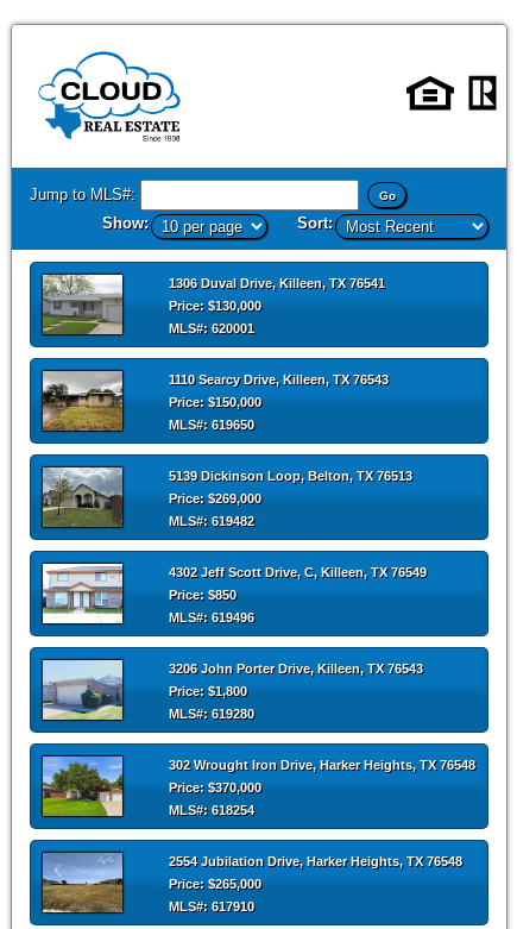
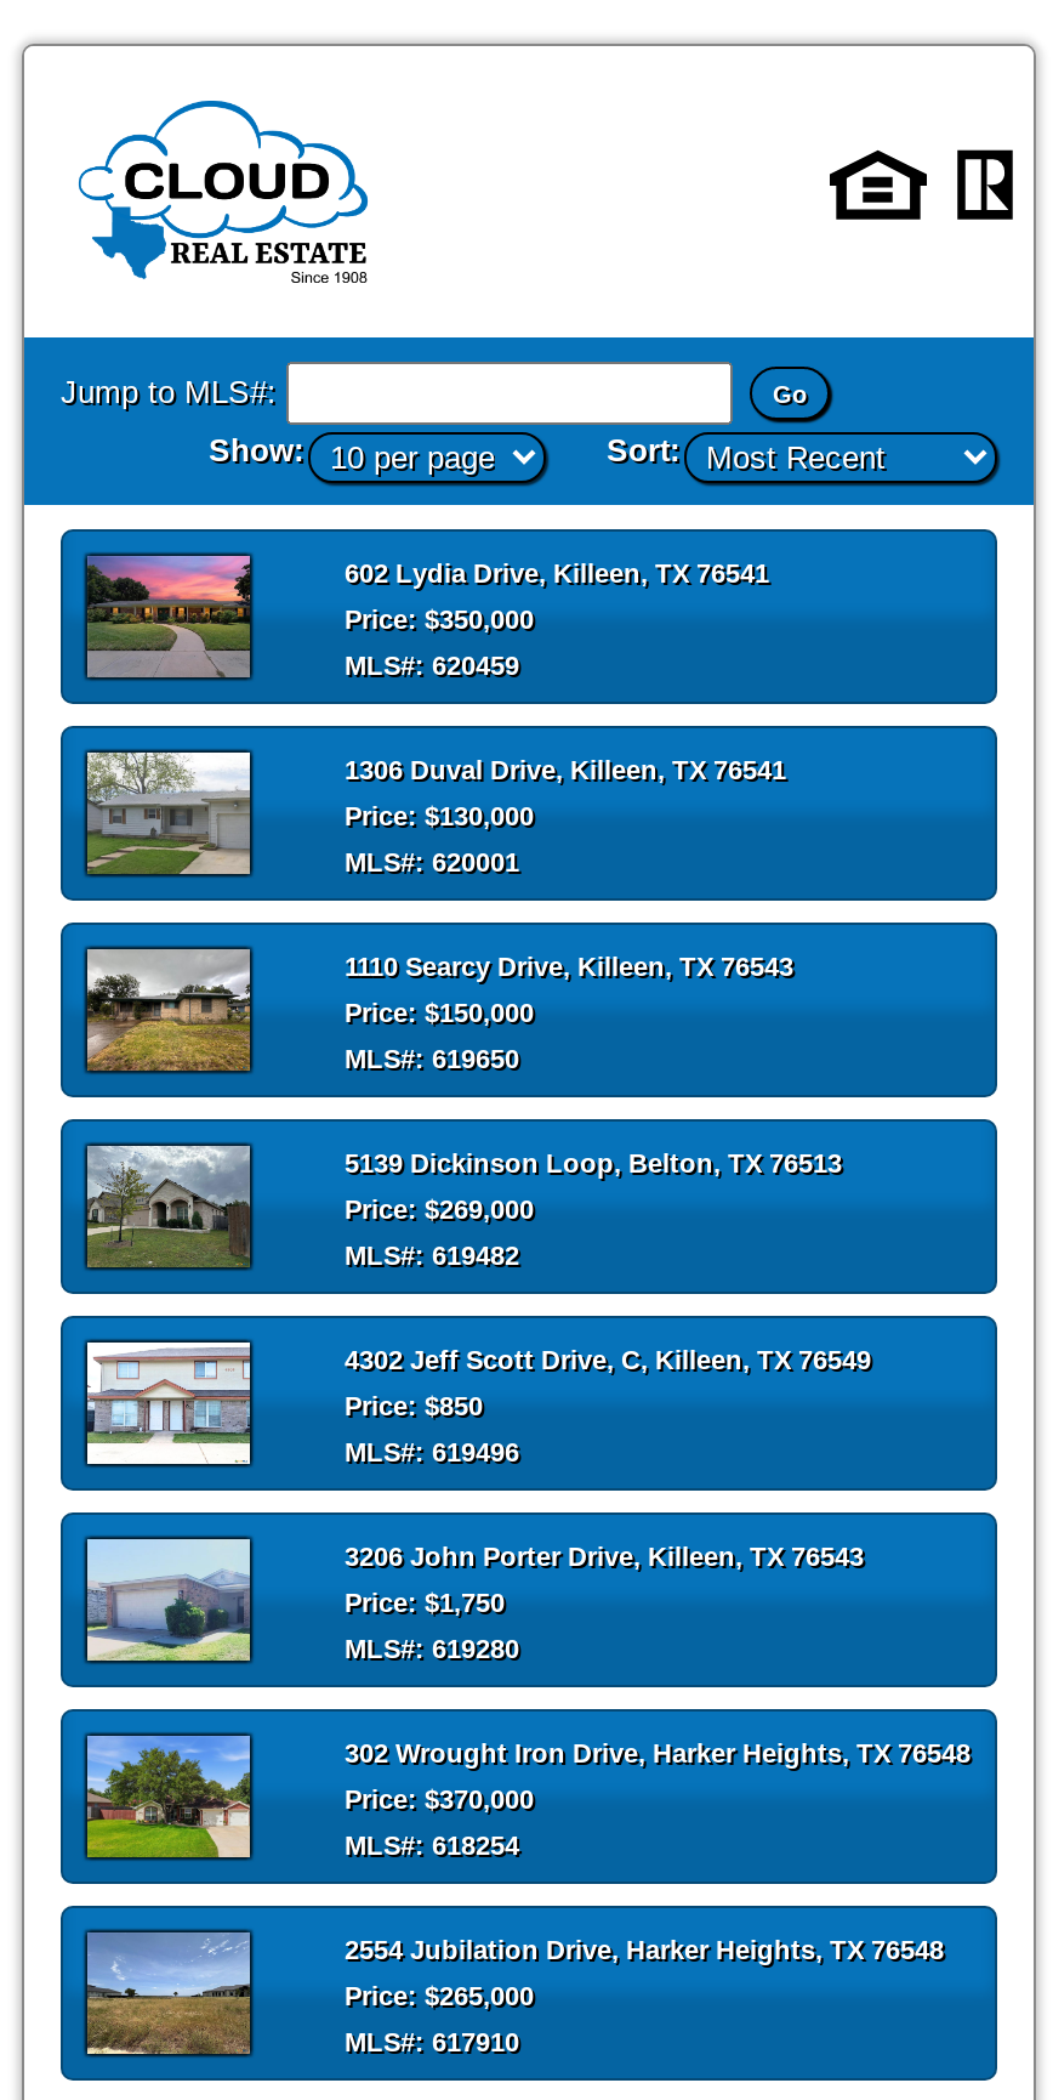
none -> [85,556,769,680] [image] | 602 Lydia Drive, Killeen, TX 76541 | Price: $350,000 | MLS#: 620459
[169,684,247,698] Price: $1,800 -> [345,1588,505,1617] Price: $1,750

